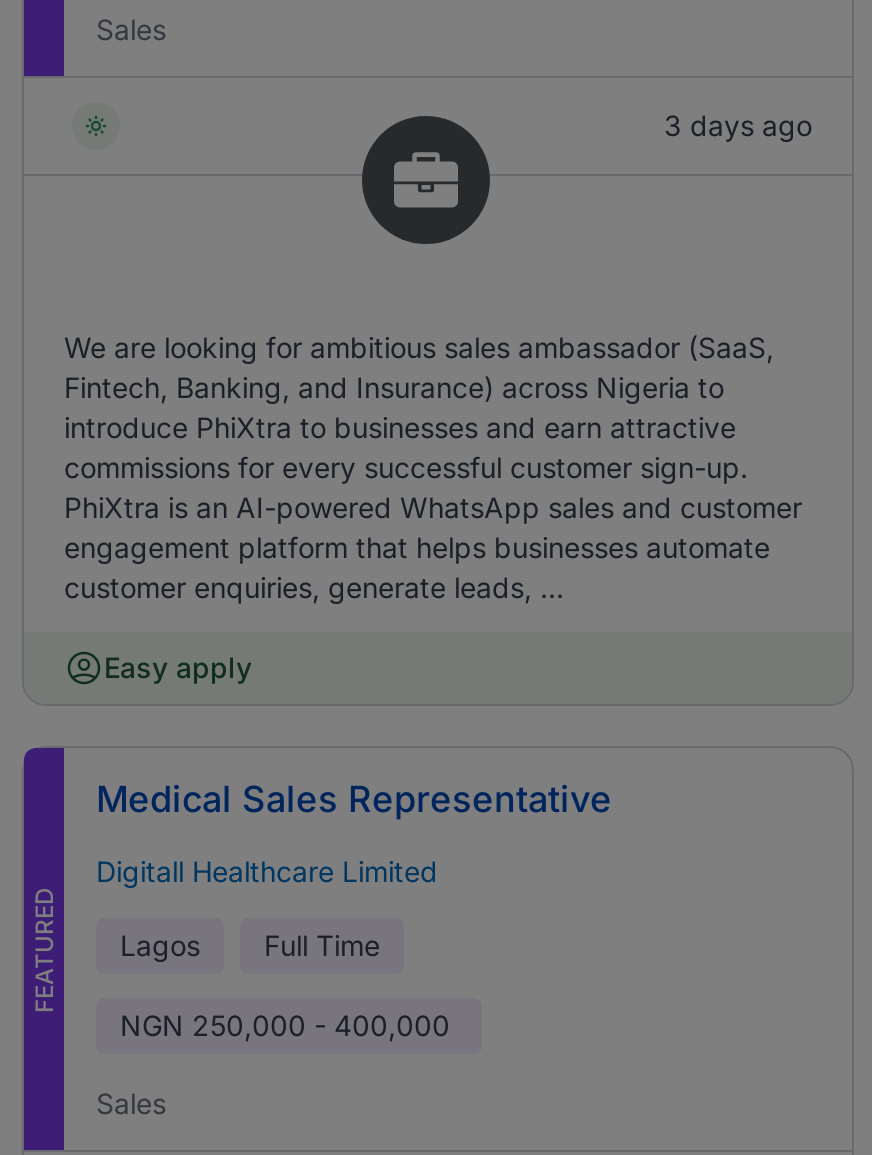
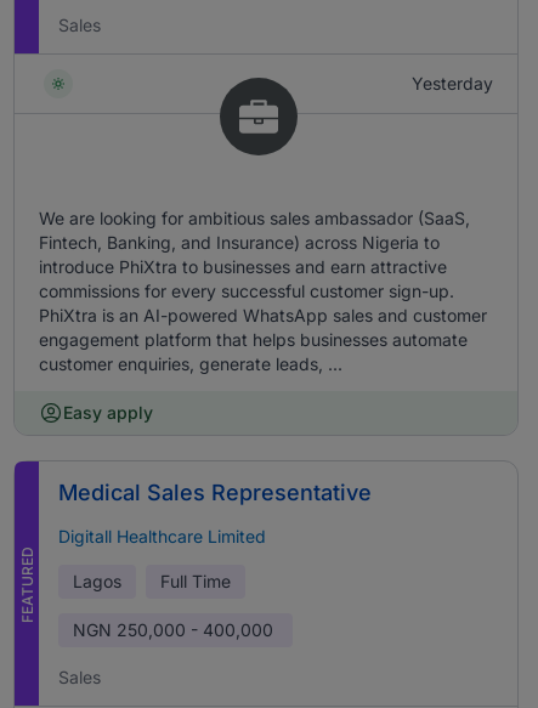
[664,108,812,142] 3 days ago -> [412,73,493,94] Yesterday

